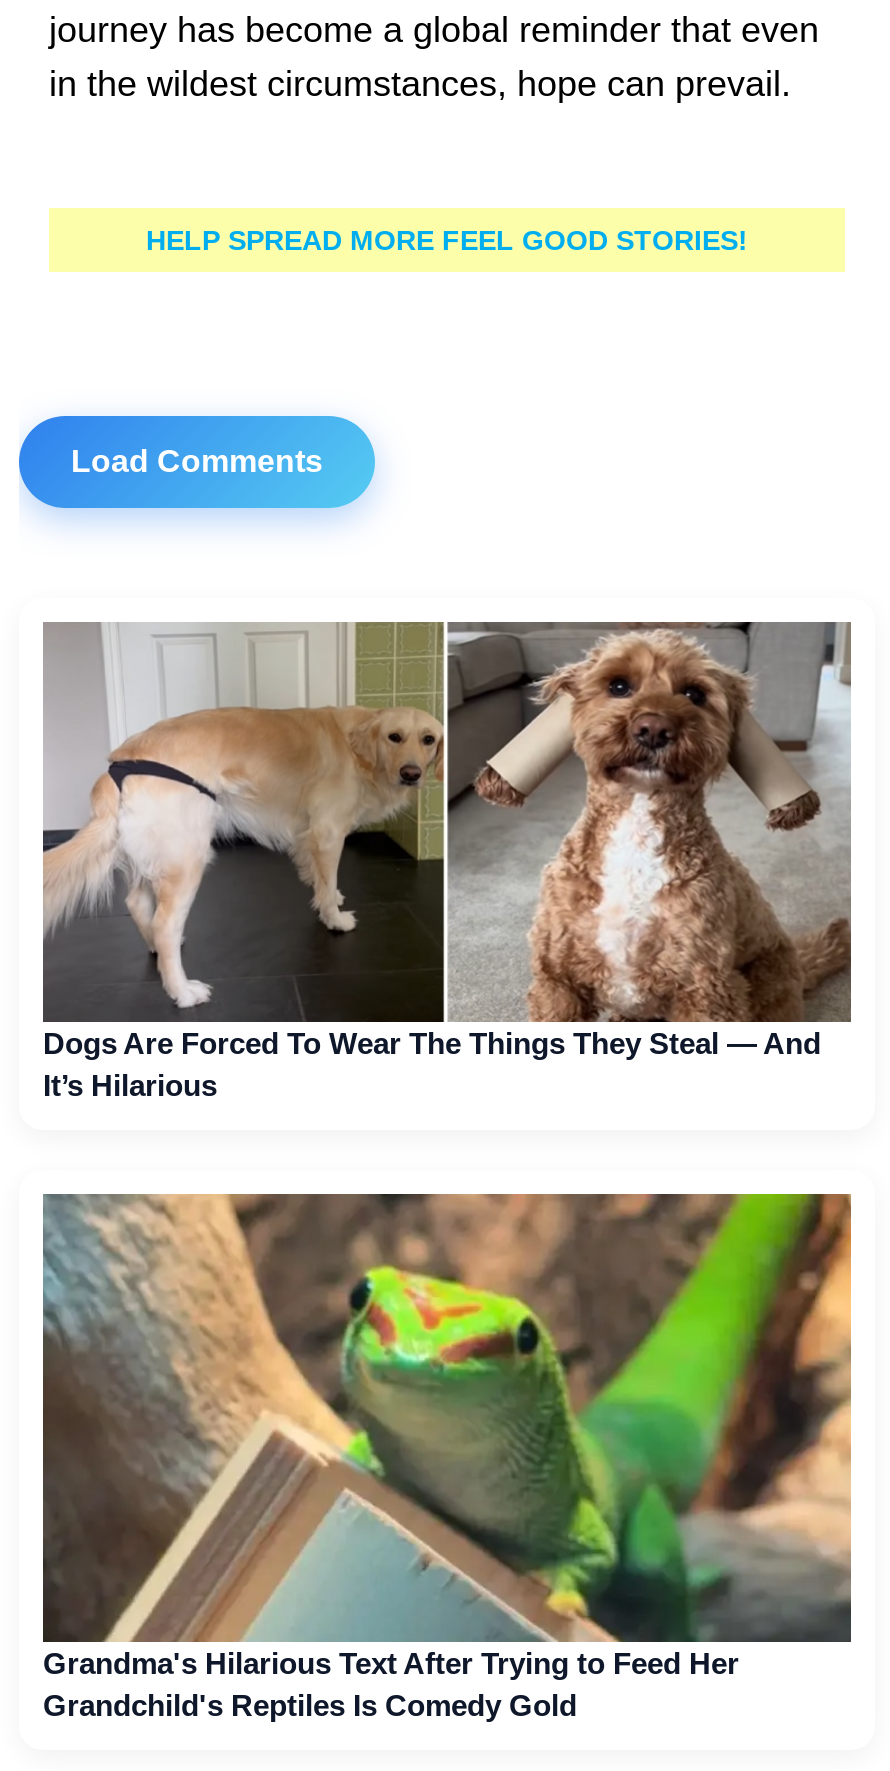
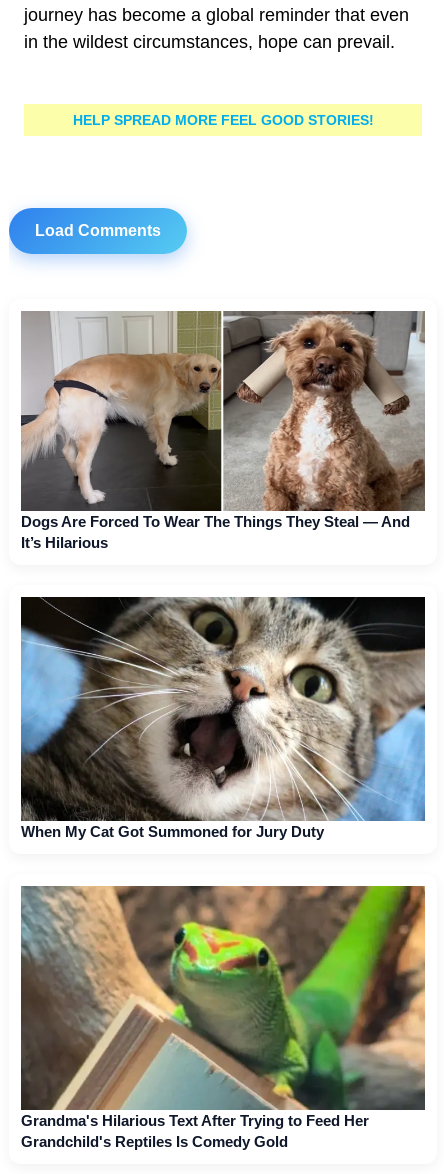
none -> [20,596,426,840] [image] | When My Cat Got Summoned for Jury Duty

